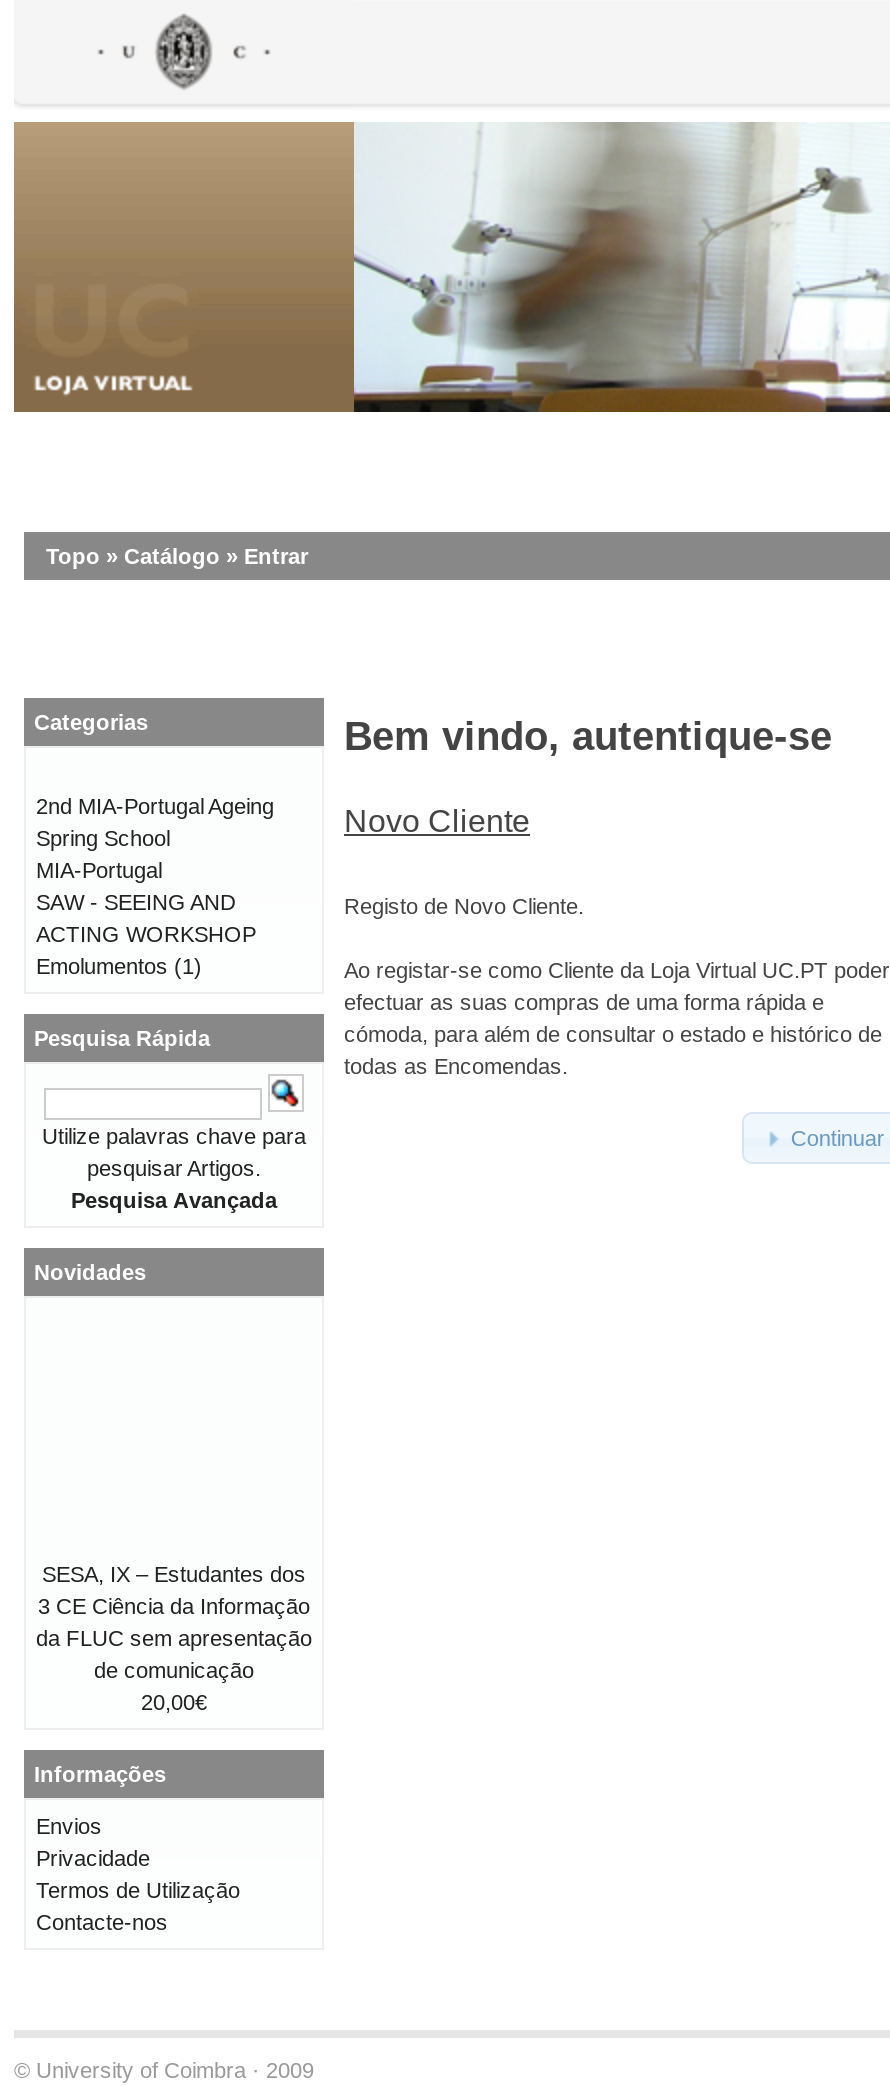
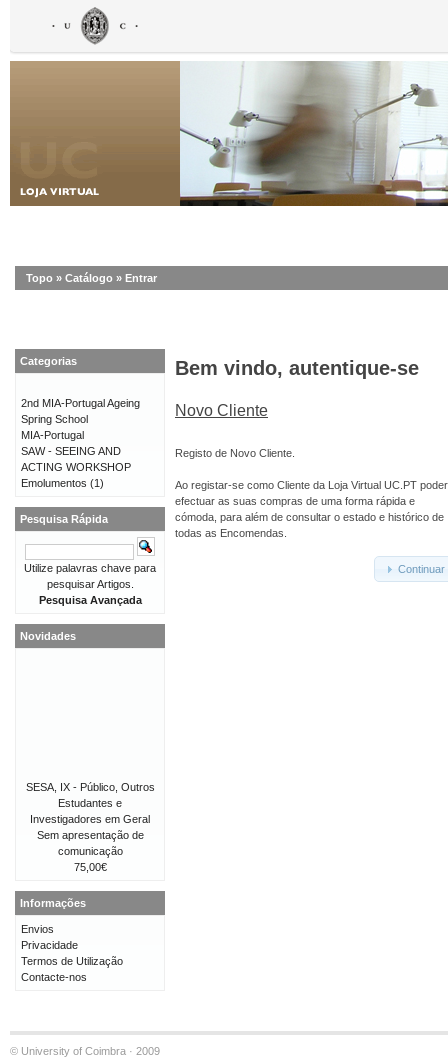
[36,1562,312,1714] SESA, IX – Estudantes dos | 3 CE Ciência da Informação | da FLUC sem apresentação | de comunicação | 20,00€ -> [25,781,154,873] SESA, IX - Público, Outros | Estudantes e | Investigadores em Geral | Sem apresentação de | comunicação | 75,00€

